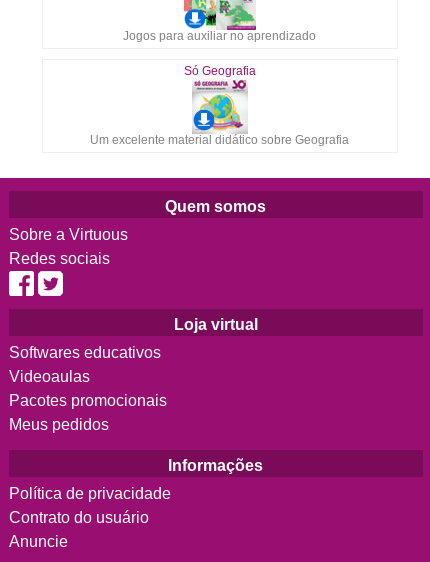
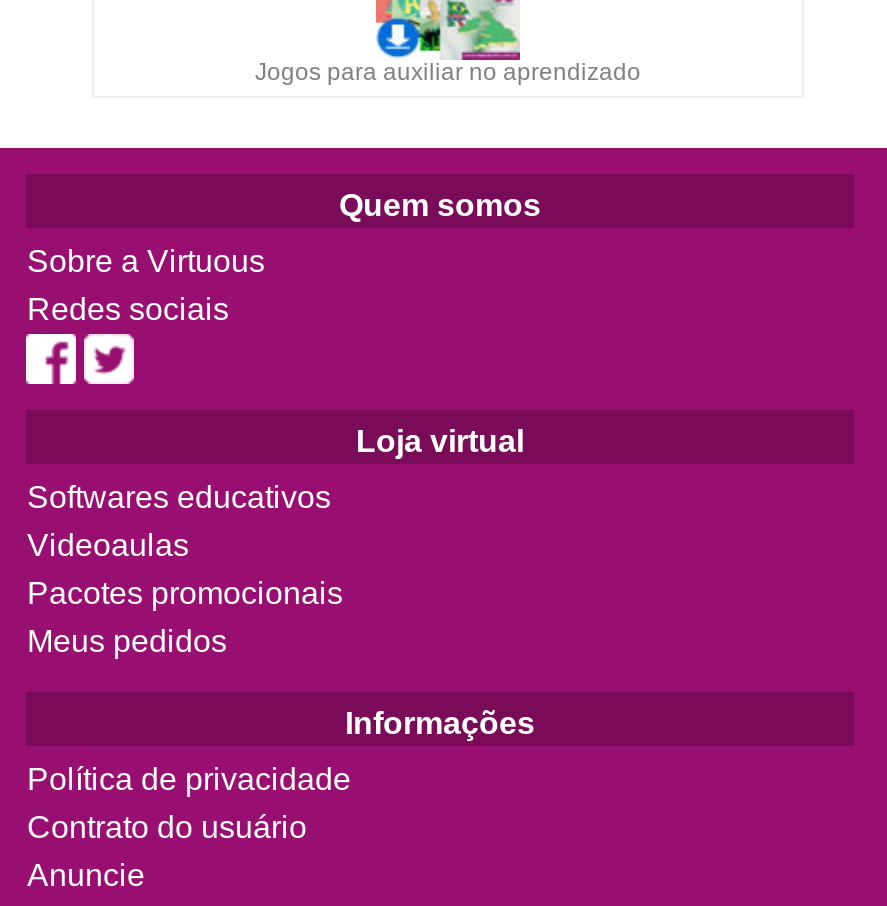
[184,64,256,78] Só Geografia -> none
[90,86,349,147] [image] | Um excelente material didático sobre Geografia -> none

